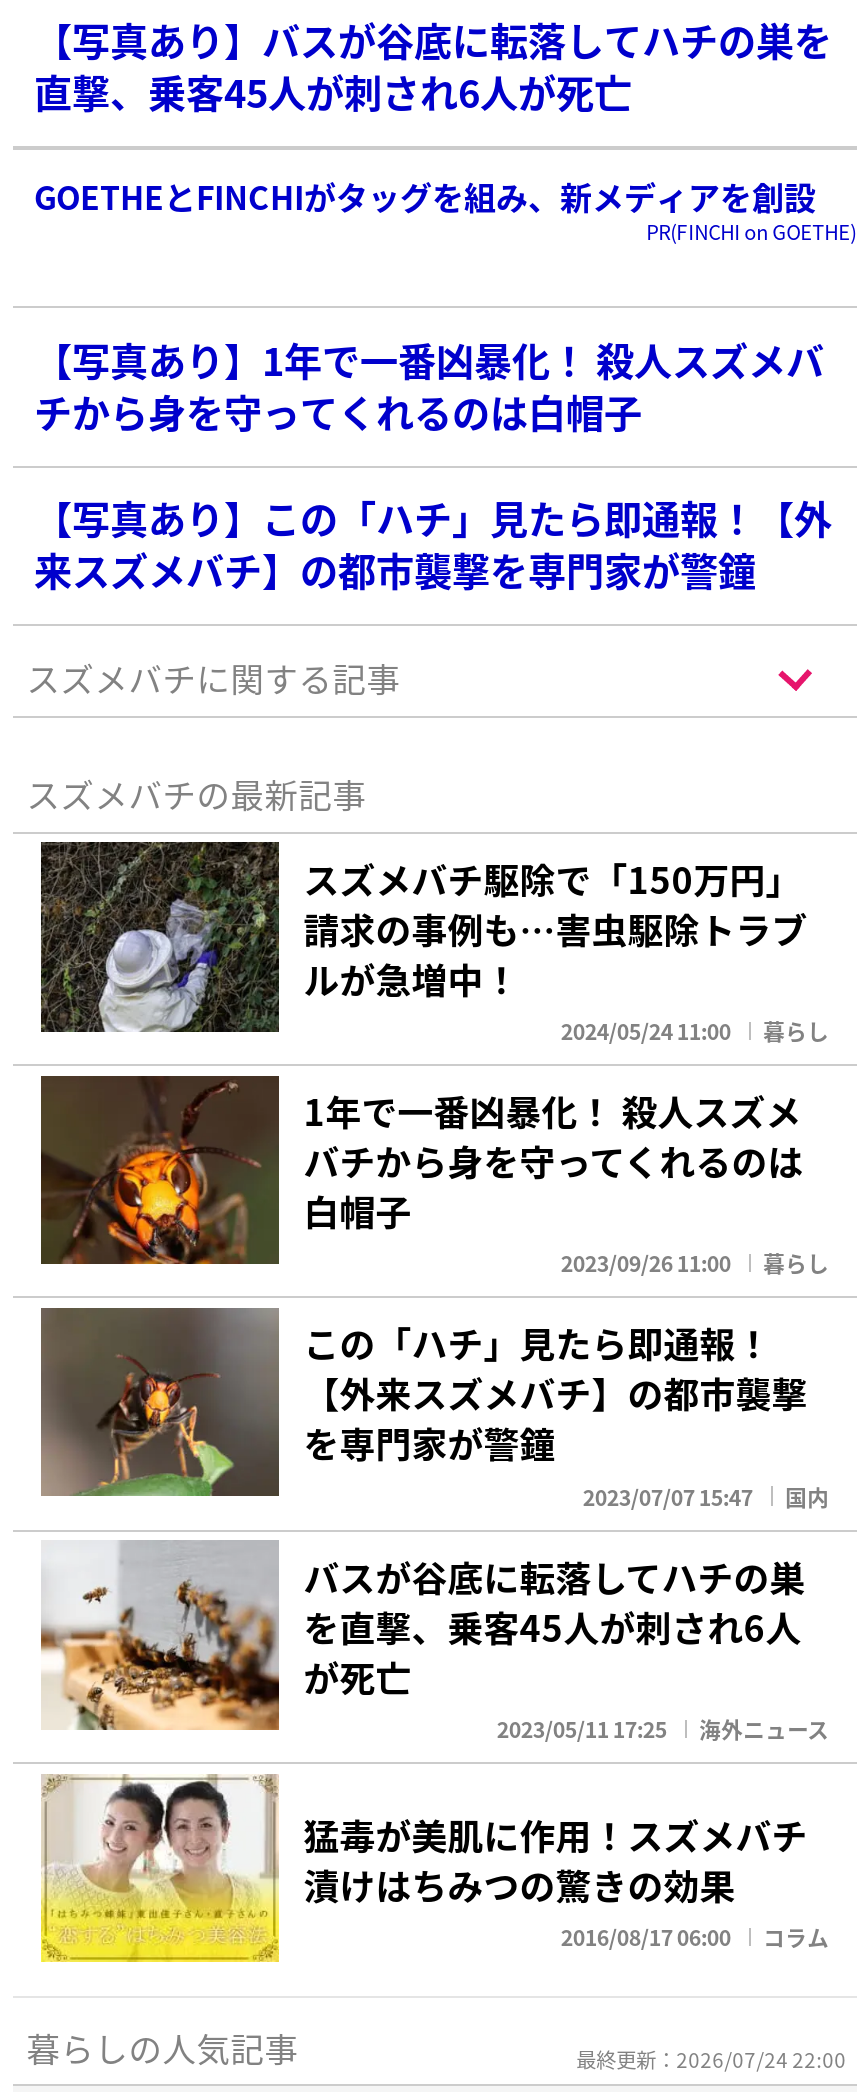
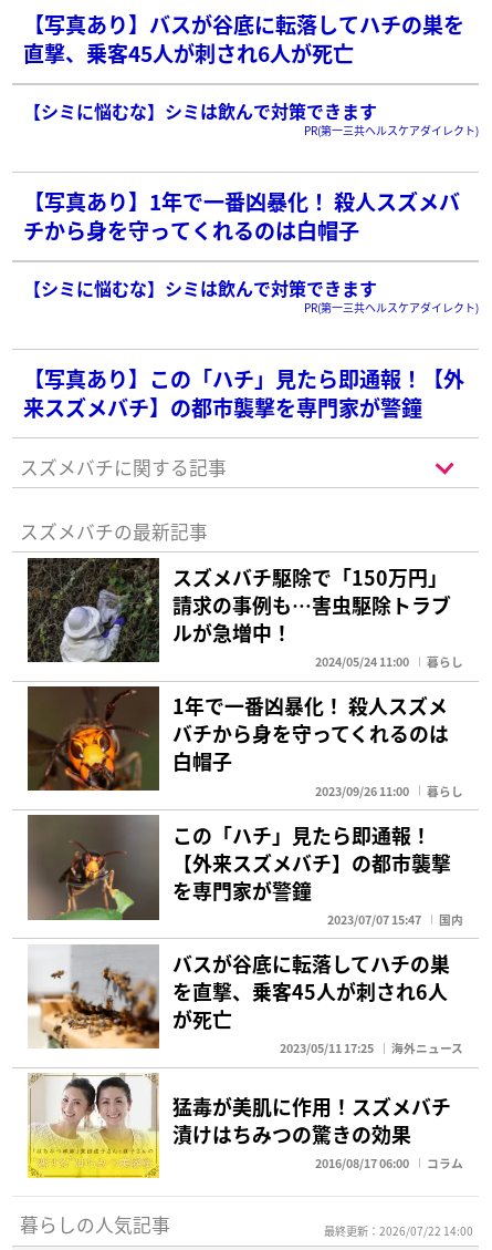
[34,173,856,247] GOETHEとFINCHIがタッグを組み、新メディアを創設 | PR(FINCHI on GOETHE) -> [24,98,478,139] 【シミに悩むな】シミは飲んで対策できます | PR(第一三共ヘルスケアダイレクト)
none -> [24,275,478,316] 【シミに悩むな】シミは飲んで対策できます | PR(第一三共ヘルスケアダイレクト)
[576,2043,846,2073] 最終更新：2026/07/24 22:00 -> [324,1222,473,1239] 最終更新：2026/07/22 14:00

